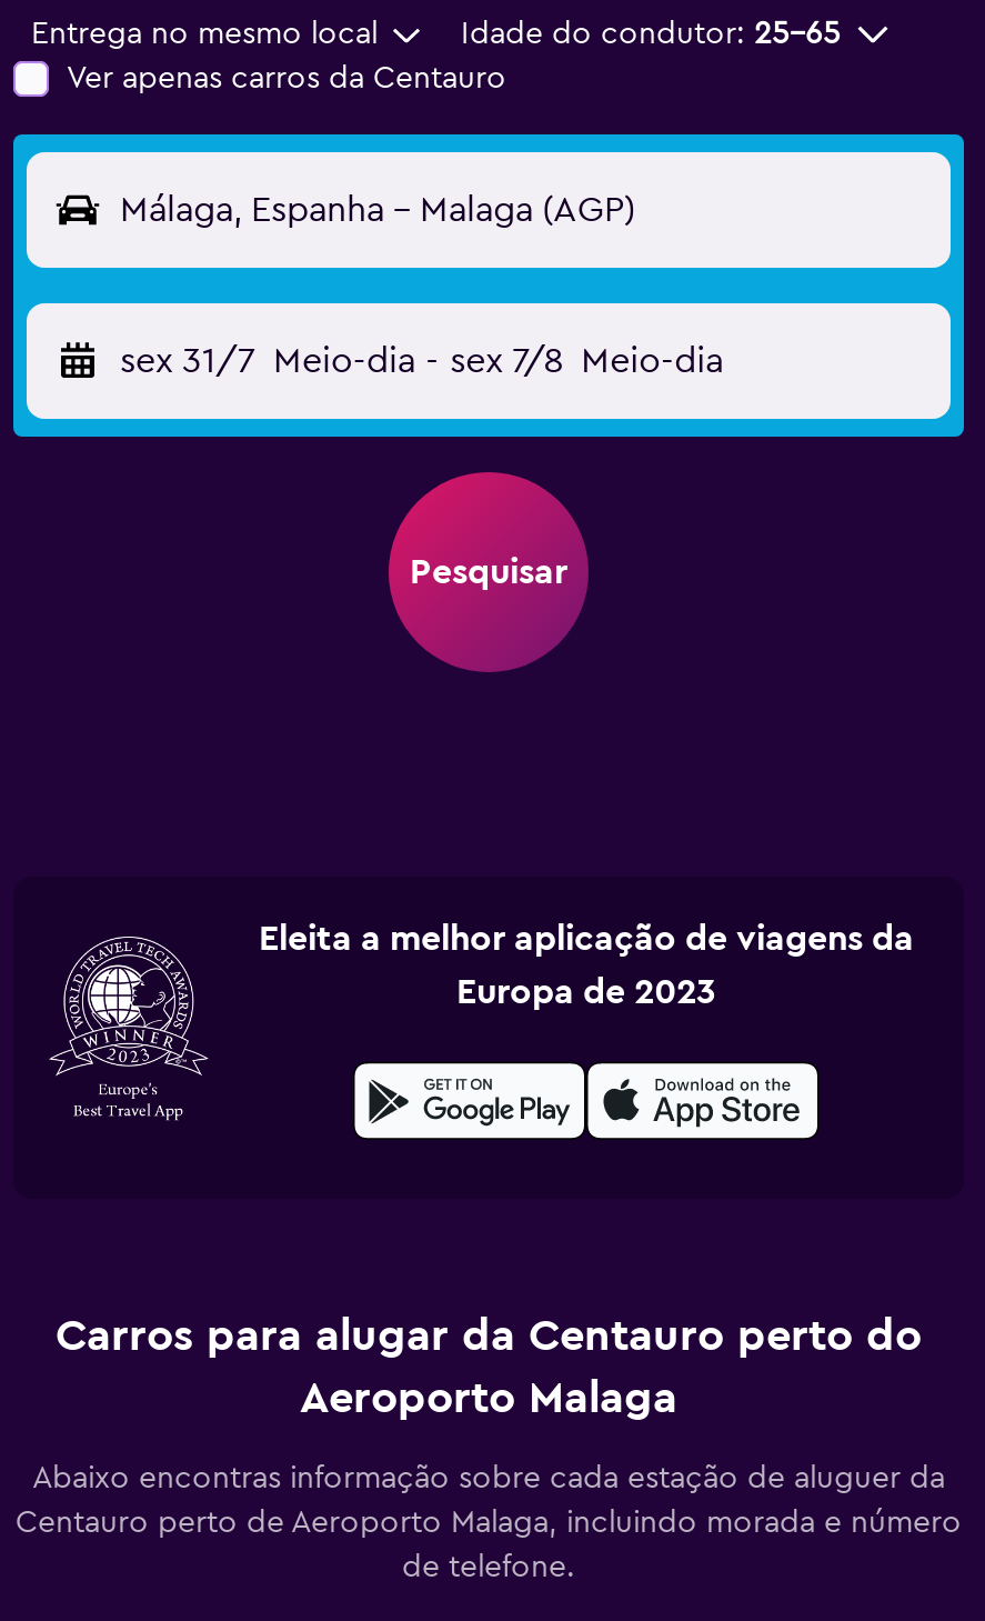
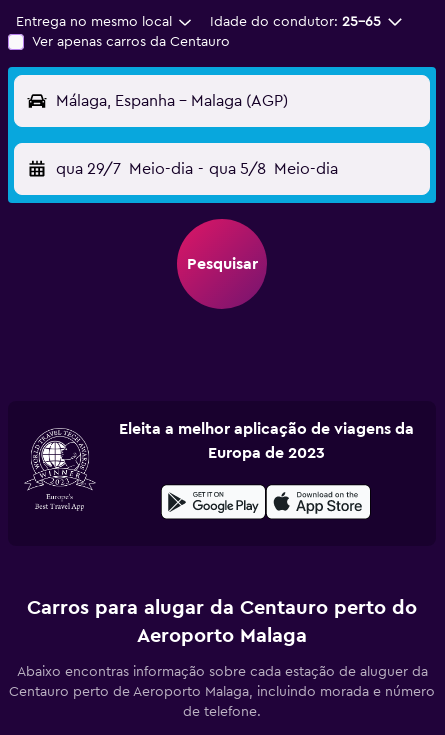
[120,343,723,379] sex 31/7 Meio-dia - sex 7/8 Meio-dia -> [56,161,338,177] qua 29/7 Meio-dia - qua 5/8 Meio-dia

